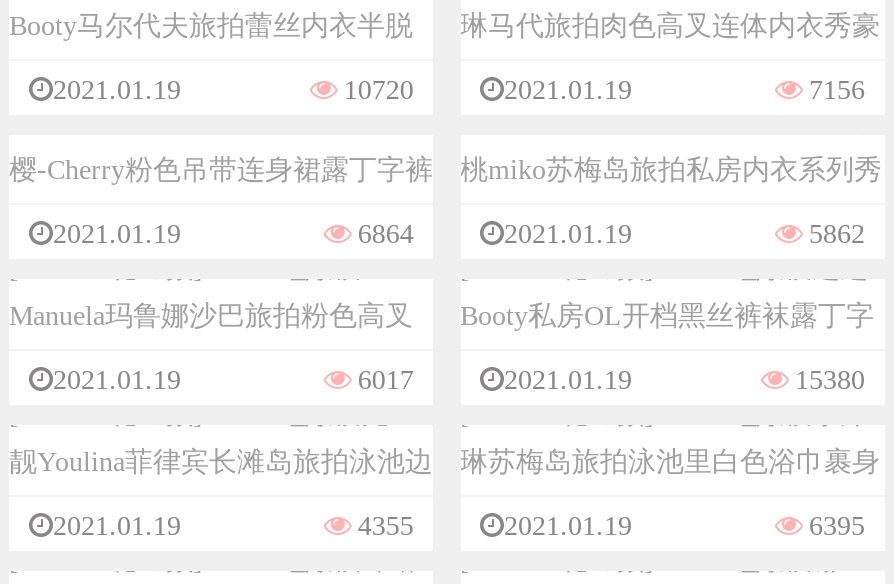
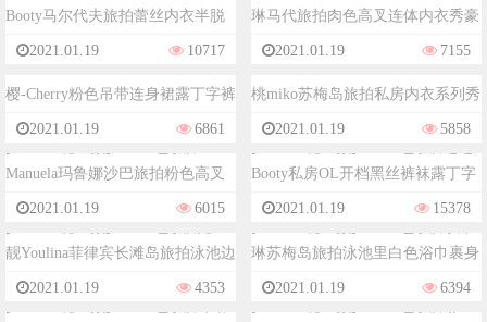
[344,74,414,104] 10720 -> [187,42,225,58] 10717
[809,74,865,104] 7156 -> [440,42,471,58] 7155
[358,220,414,250] 6864 -> [195,121,225,138] 6861
[809,220,865,250] 5862 -> [440,121,471,138] 5858
[358,365,414,395] 6017 -> [195,200,225,217] 6015
[795,365,865,395] 15380 -> [433,200,471,217] 15378
[358,511,414,541] 4355 -> [195,280,225,296] 4353
[809,511,865,541] 6395 -> [440,280,471,296] 6394

